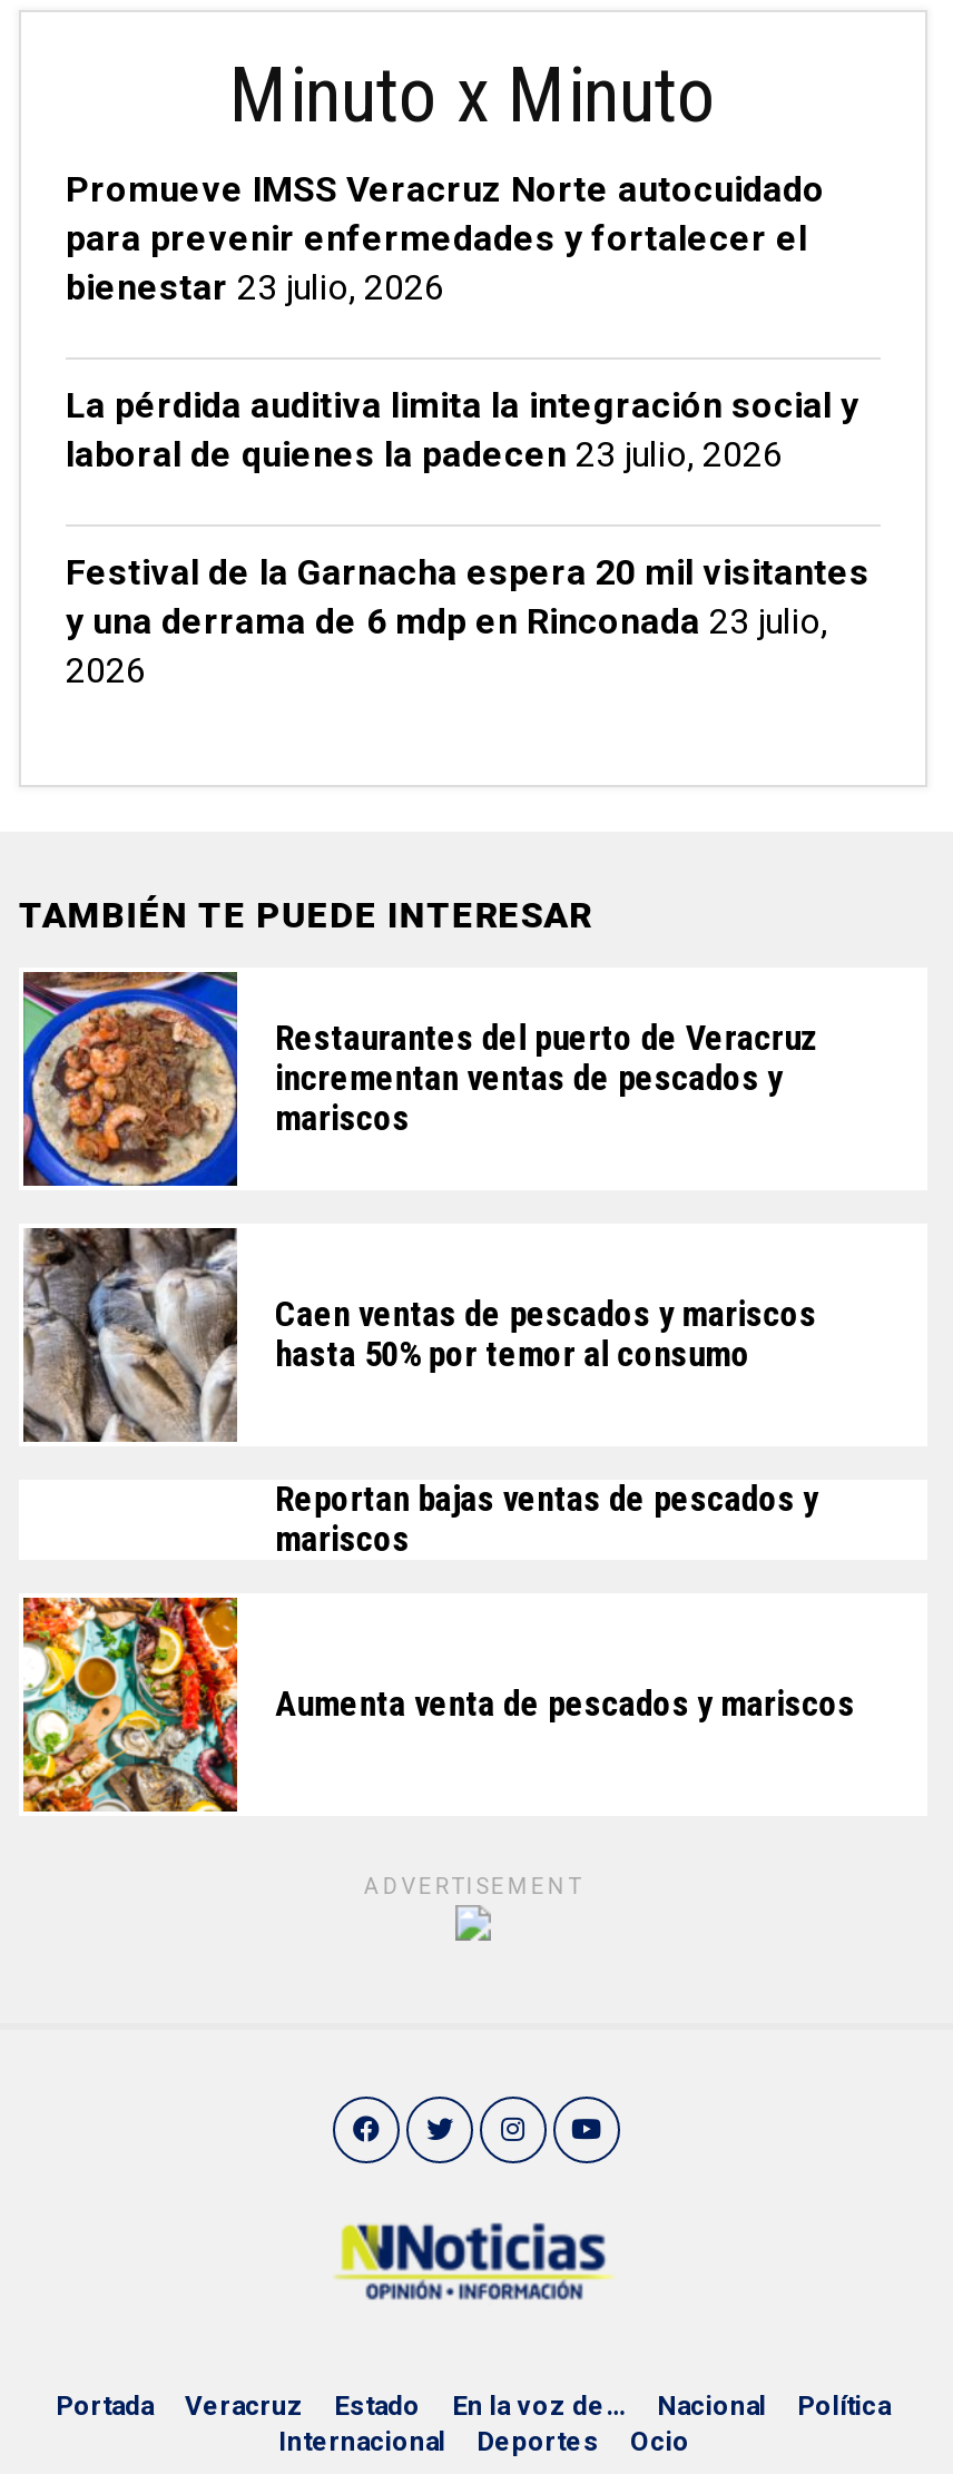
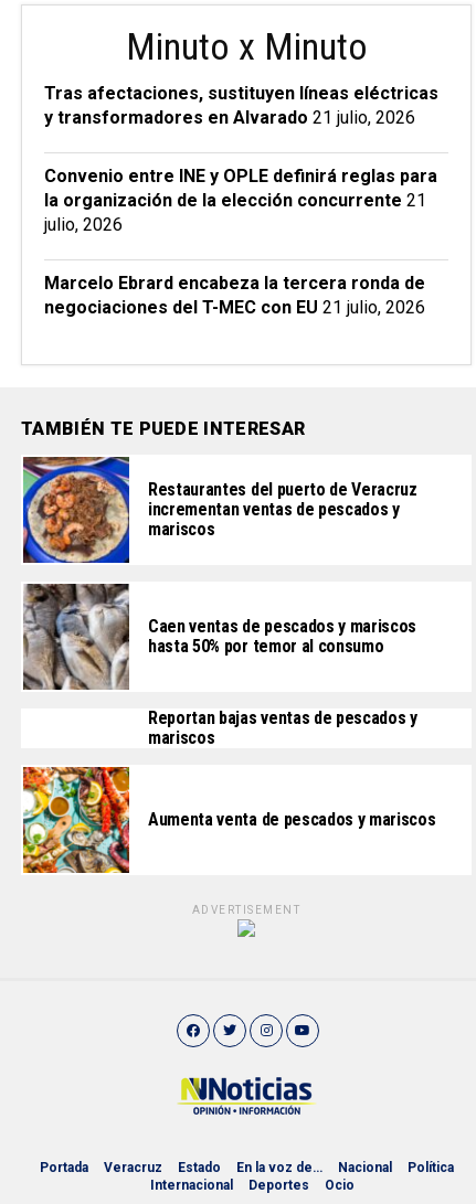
[66,168,825,308] Promueve IMSS Veracruz Norte autocuidado | para prevenir enfermedades y fortalecer el | bienestar 23 julio, 2026 -> [44,83,438,128] Tras afectaciones, sustituyen líneas eléctricas | y transformadores en Alvarado 21 julio, 2026
[66,384,858,475] La pérdida auditiva limita la integración social y | laboral de quienes la padecen 23 julio, 2026 -> [44,165,437,235] Convenio entre INE y OPLE definirá reglas para | la organización de la elección concurrente 21 | julio, 2026
[66,551,870,691] Festival de la Garnacha espera 20 mil visitantes | y una derrama de 6 mdp en Rinconada 23 julio, | 2026 -> [44,272,425,318] Marcelo Ebrard encabeza la tercera ronda de | negociaciones del T-MEC con EU 21 julio, 2026

